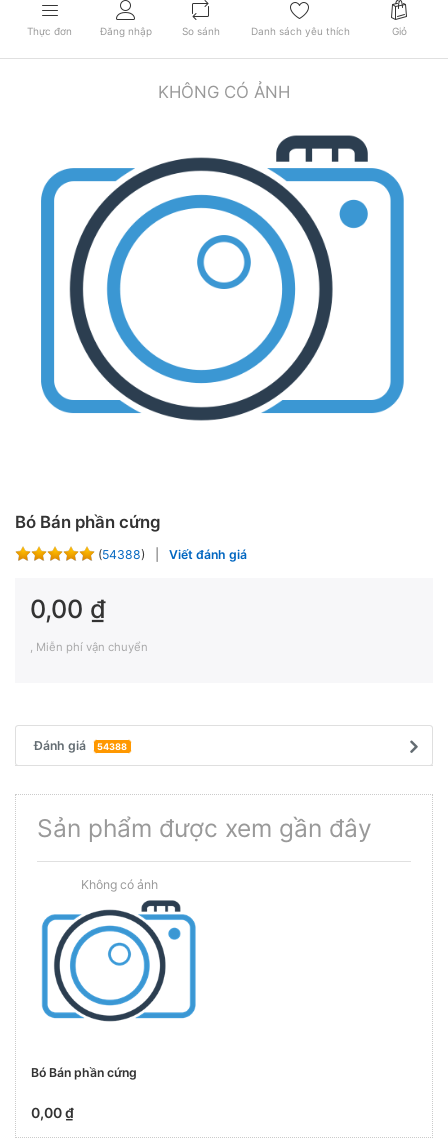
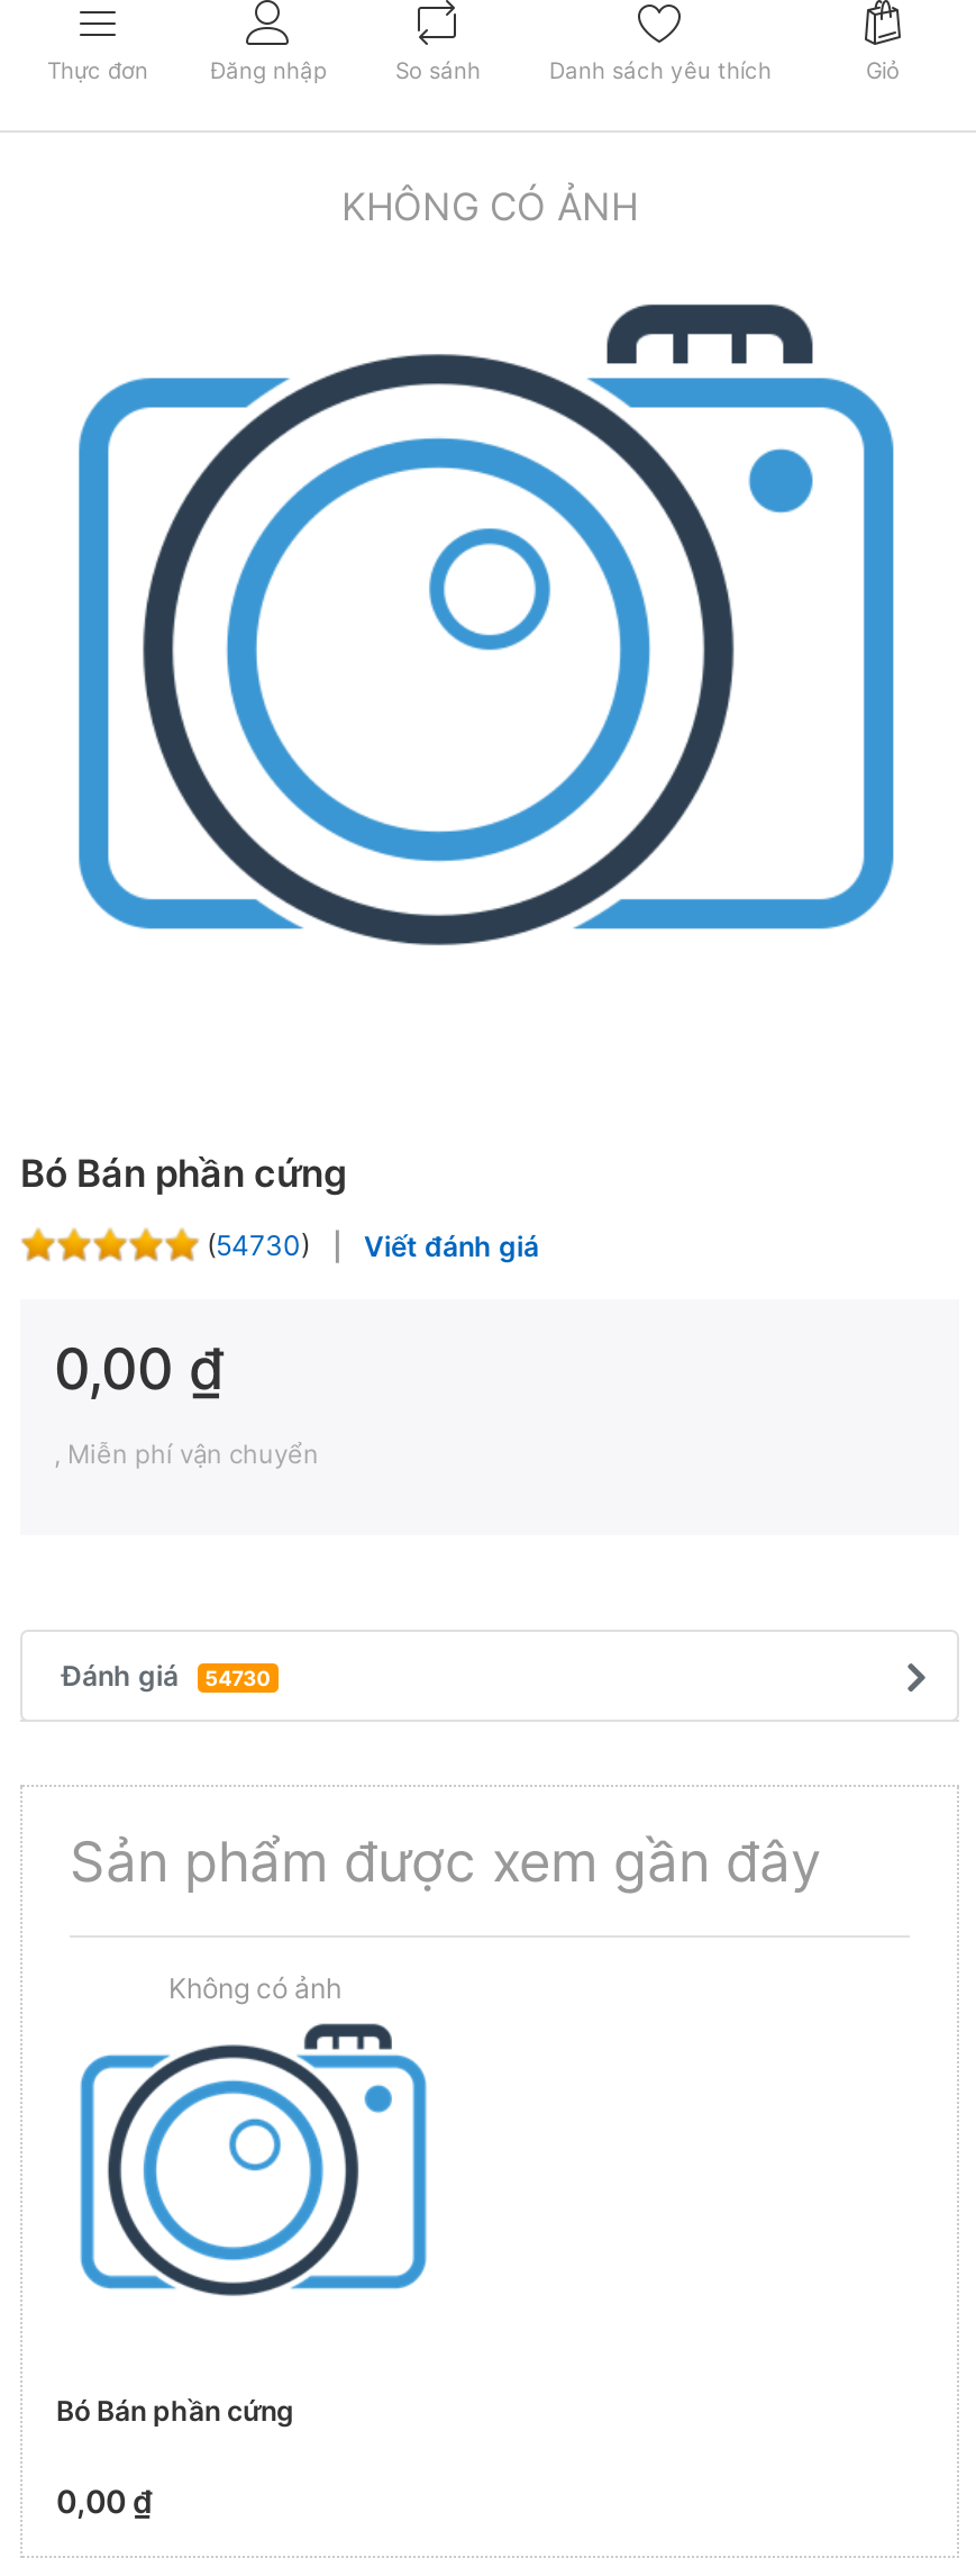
[98,546,247,561] (54388) Viết đánh giá -> [207,1228,539,1262] (54730) Viết đánh giá
[33,738,127,753] Đánh giá 54388 -> [62,1659,270,1693] Đánh giá 54730

